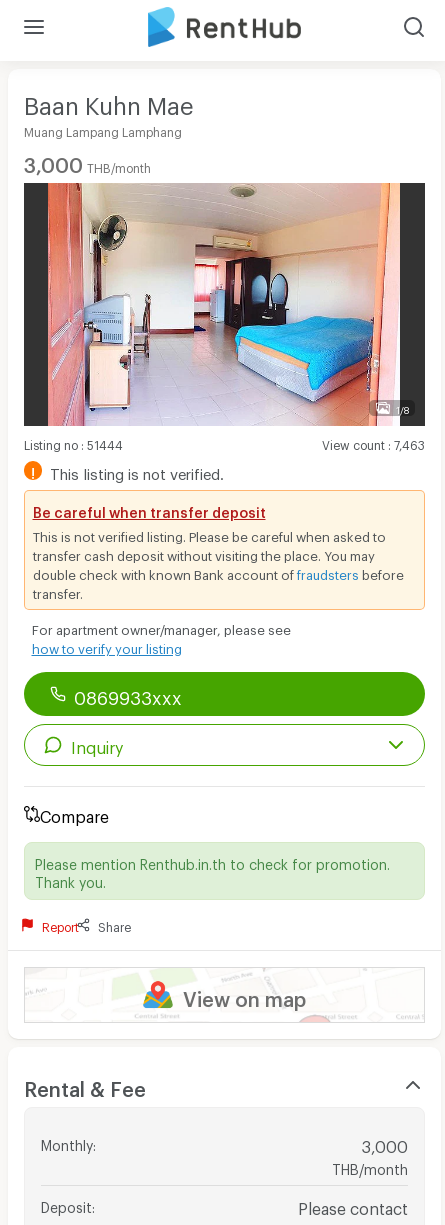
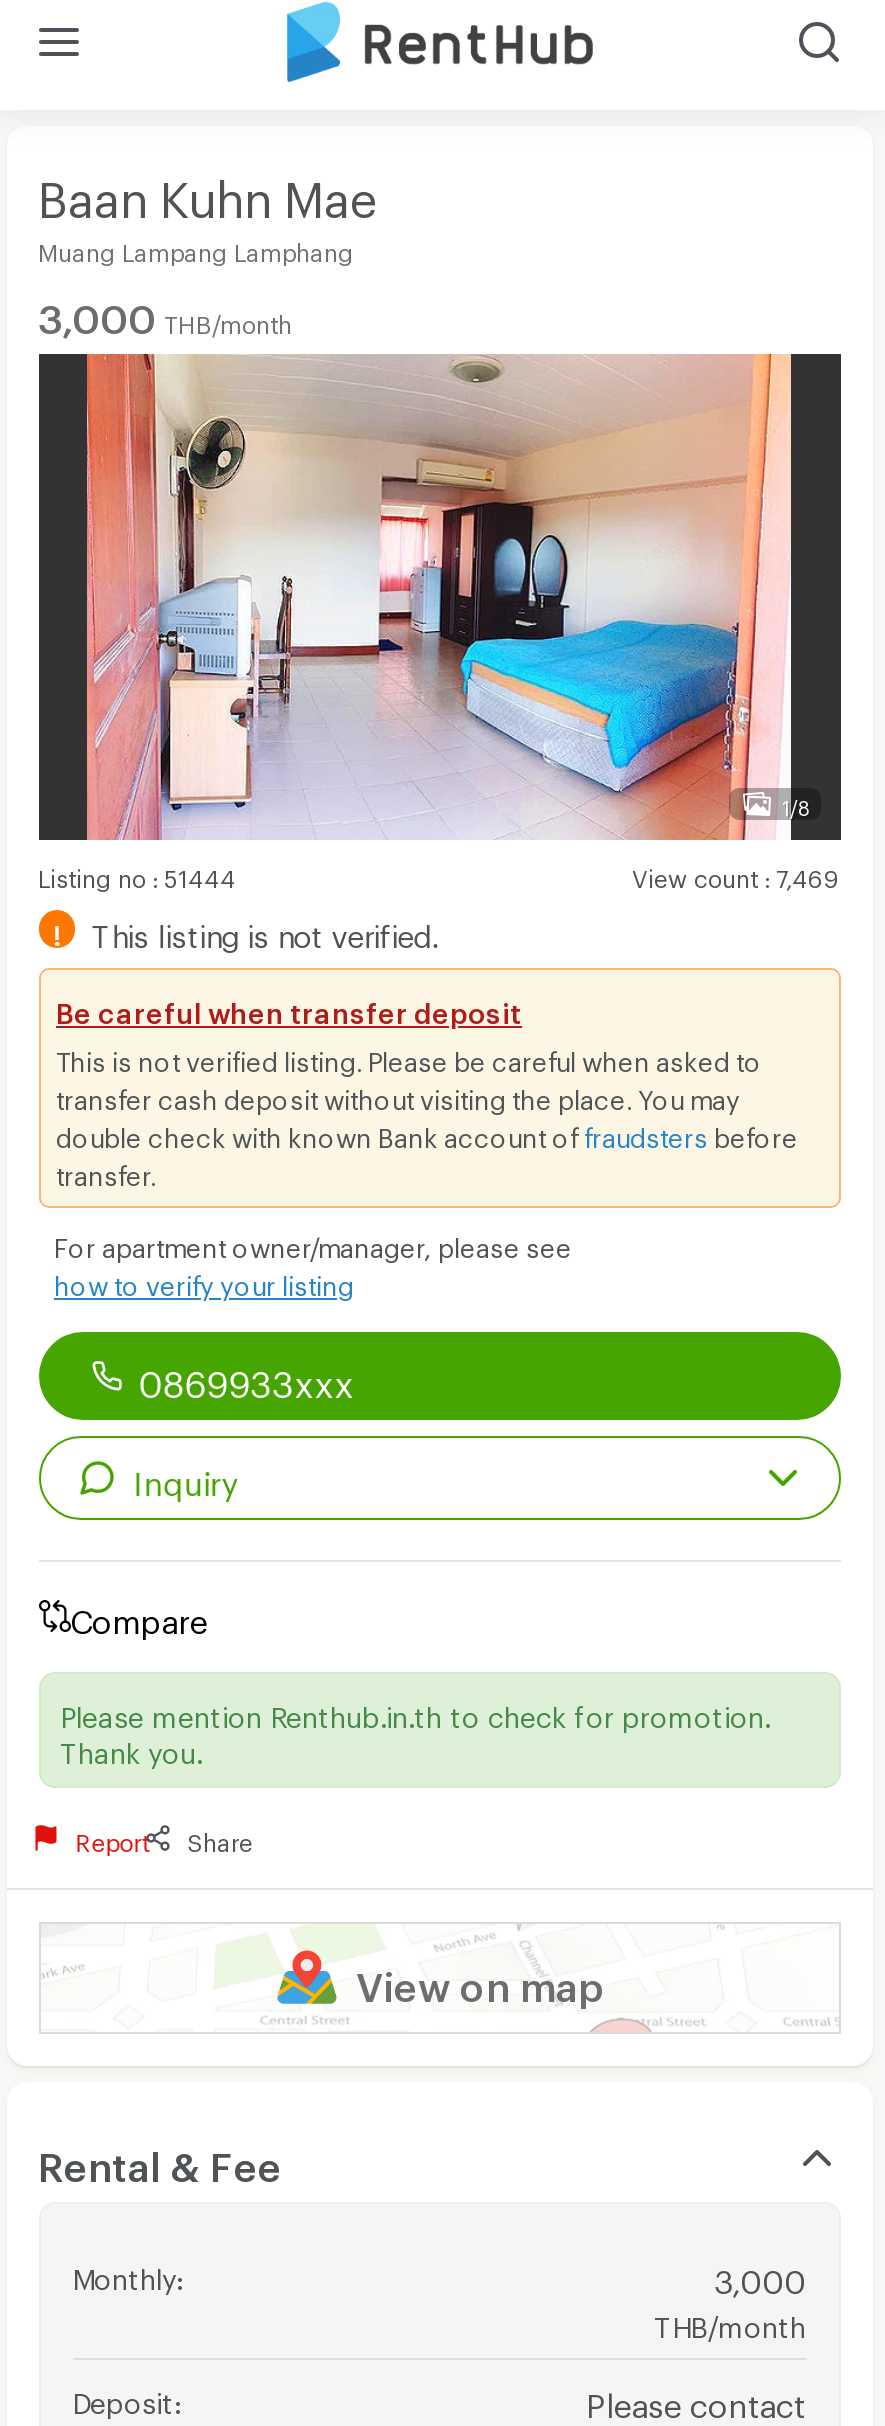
[321,437,424,447] View count: 7,463 -> [632,863,840,883] View count: 7,469

